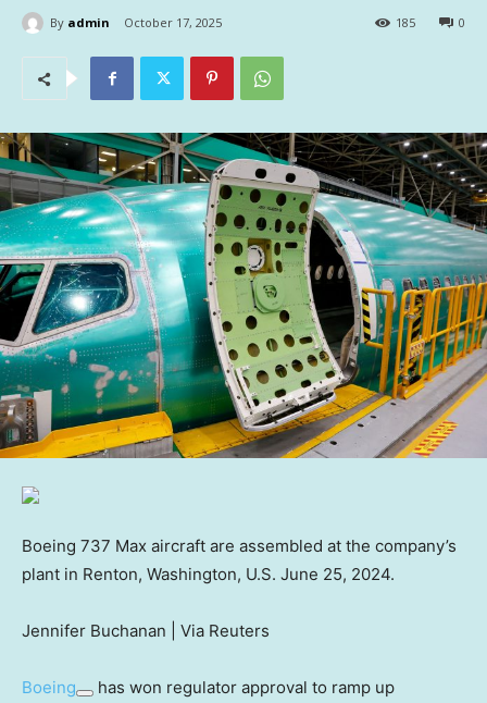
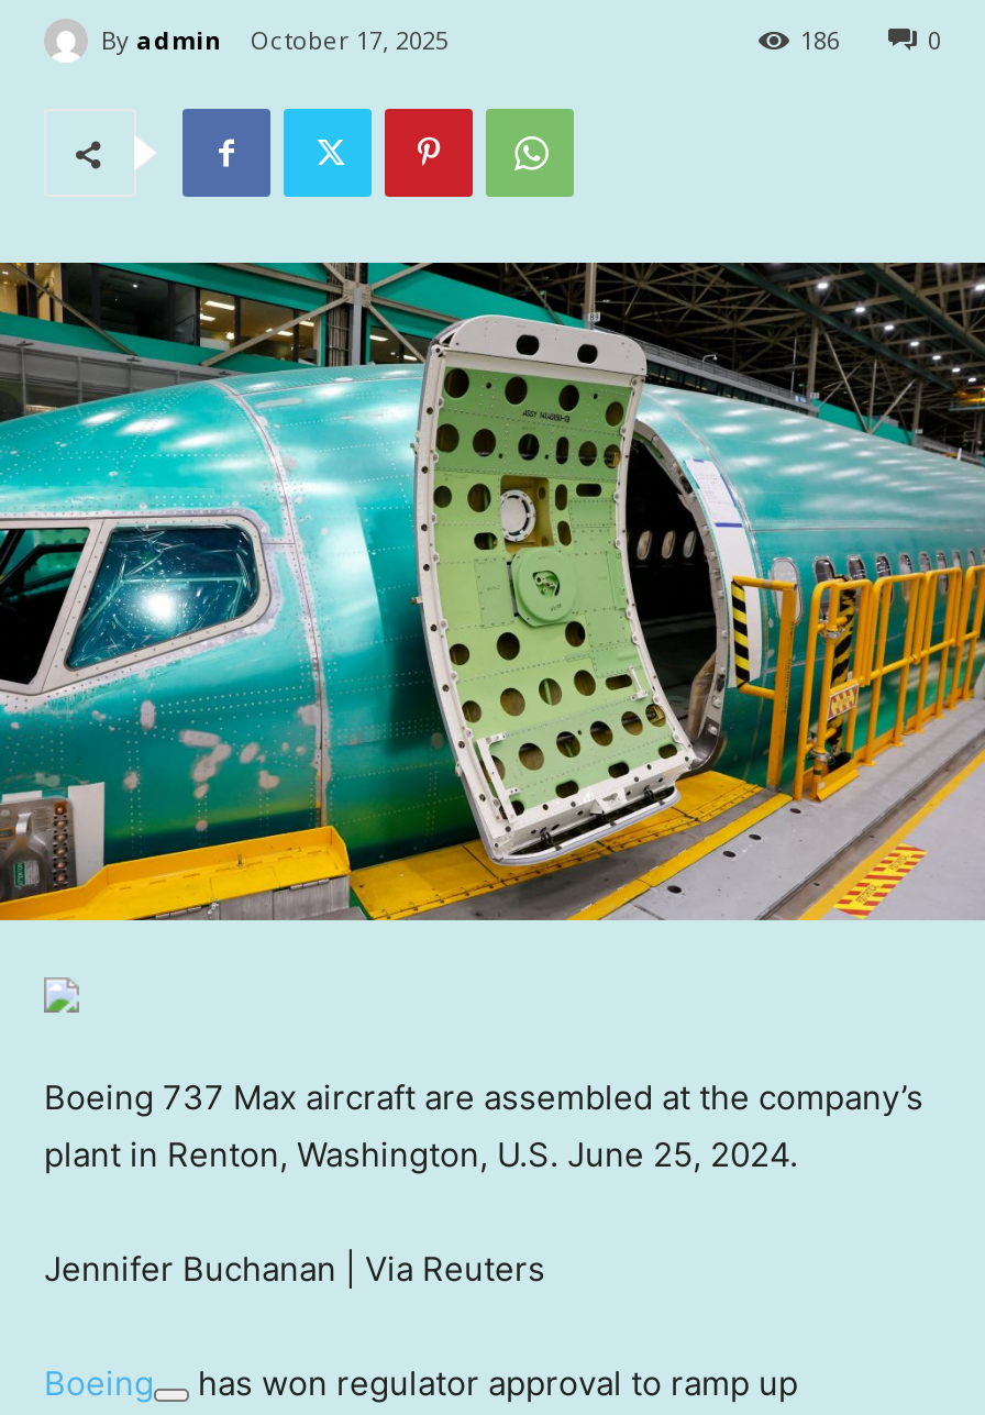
[396,14,415,31] 185 -> [800,23,840,56] 186

